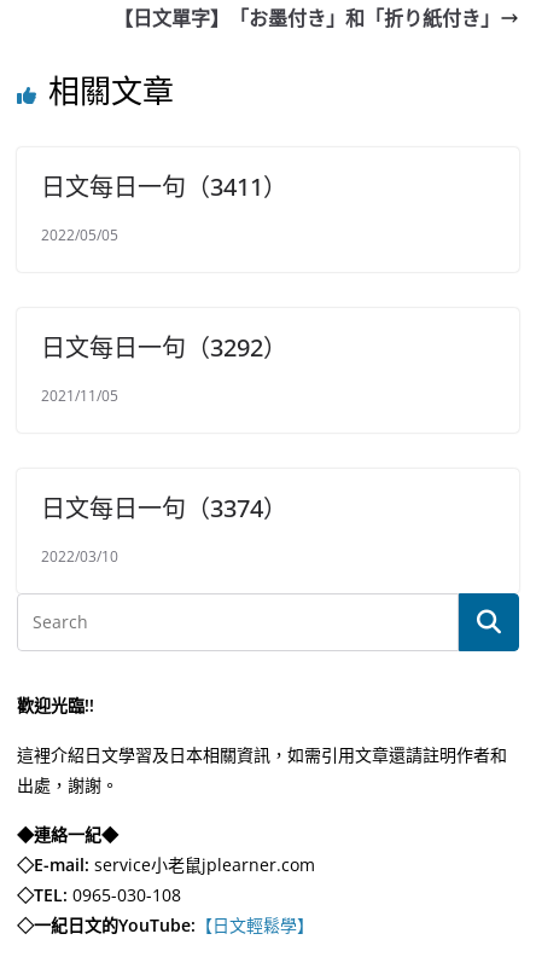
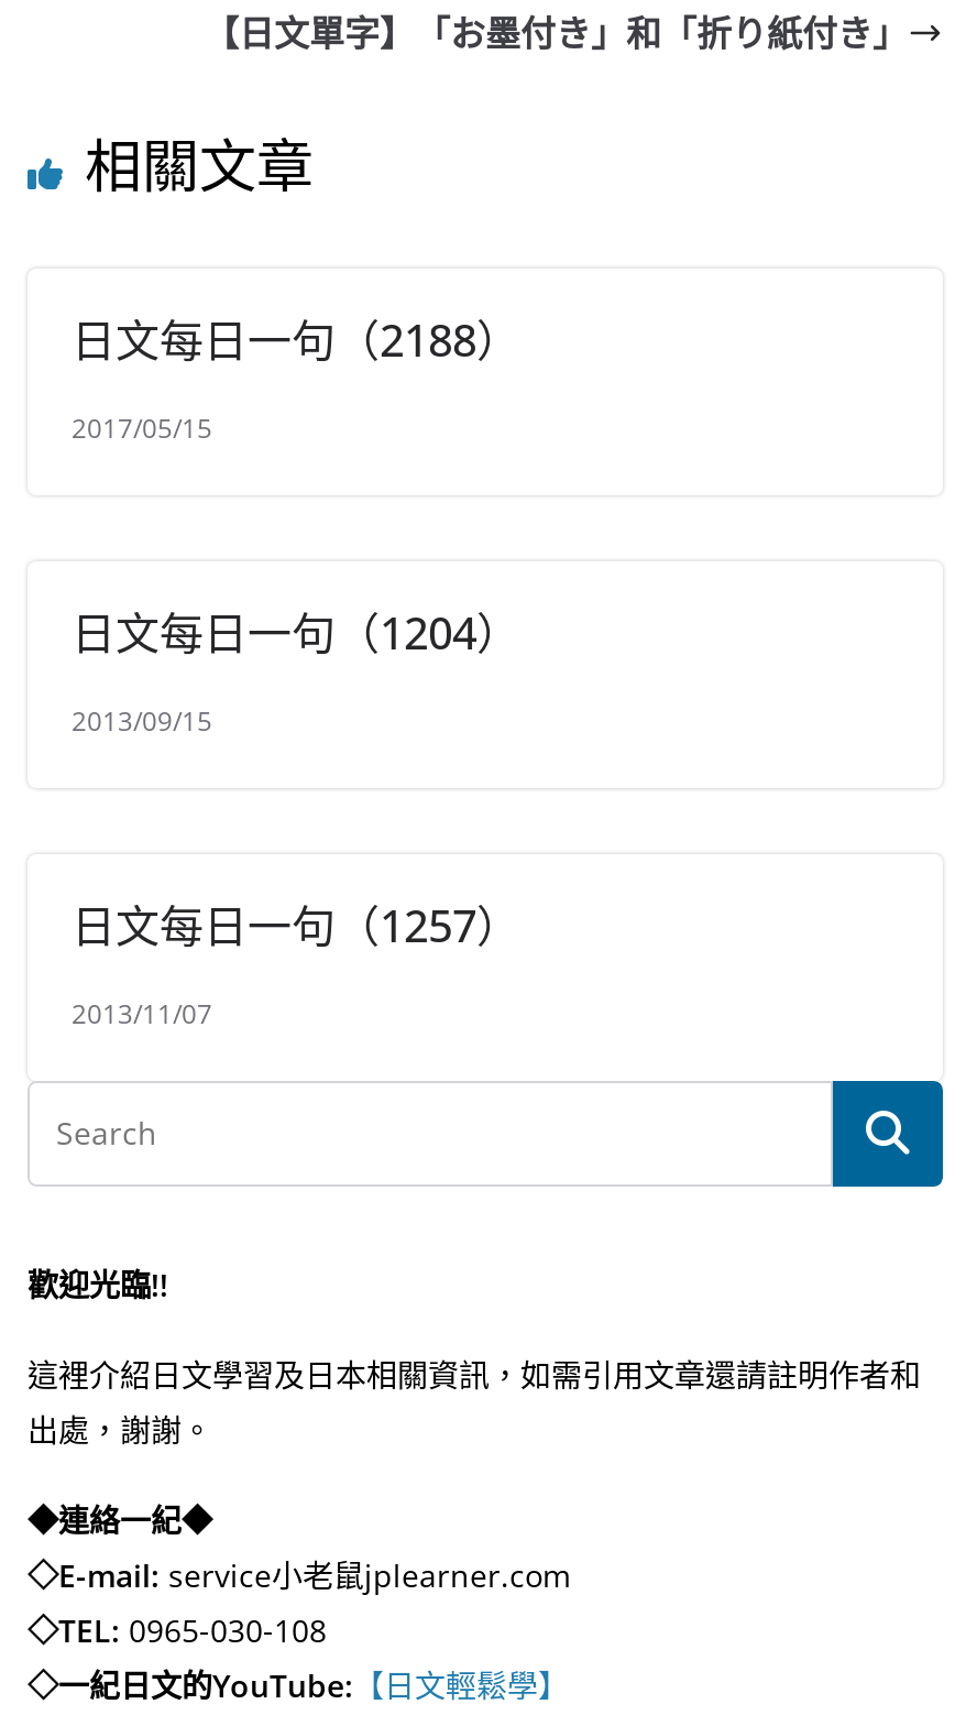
[41,170,287,203] 日文每日一句（3411） -> [72,310,520,370] 日文每日一句（2188）
[41,225,118,245] 2022/05/05 -> [72,409,212,447] 2017/05/15
[41,331,287,364] 日文每日一句（3292） -> [72,603,520,663] 日文每日一句（1204）
[41,385,118,406] 2021/11/05 -> [72,702,212,740] 2013/09/15
[41,492,287,524] 日文每日一句（3374） -> [72,896,520,955] 日文每日一句（1257）
[41,546,118,567] 2022/03/10 -> [72,995,212,1033] 2013/11/07

